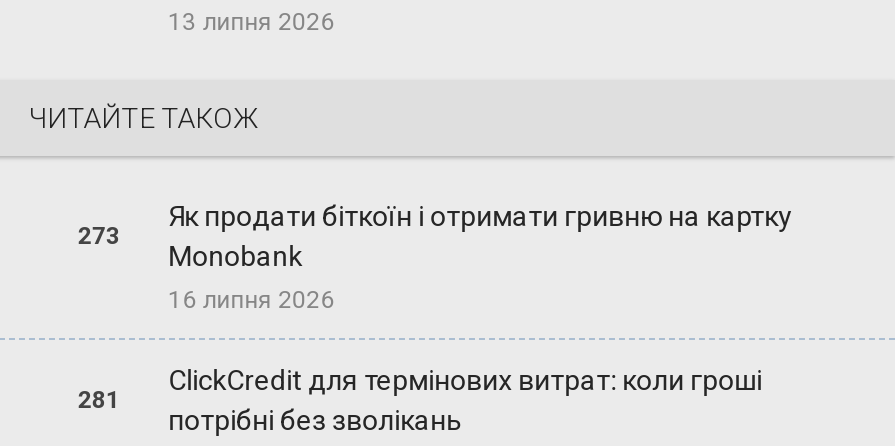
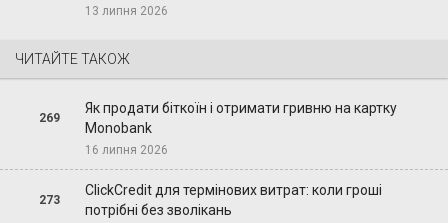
[78,222,120,250] 273 -> [39,111,60,125] 269
[78,386,120,414] 281 -> [39,193,60,207] 273

